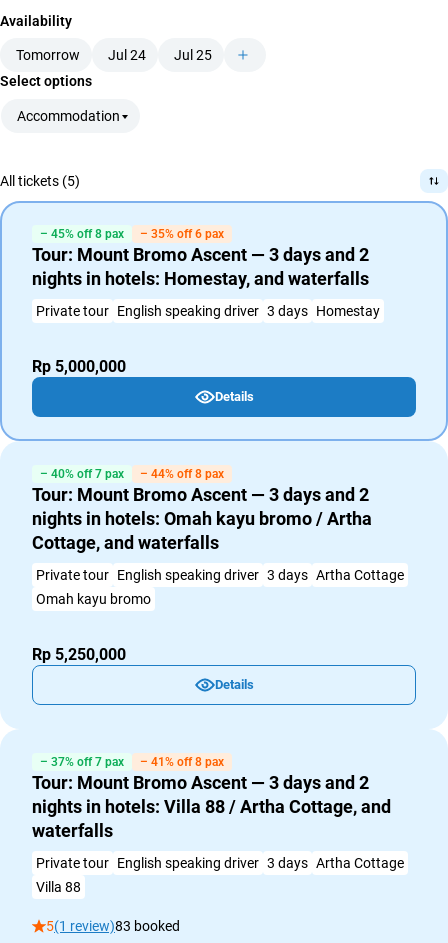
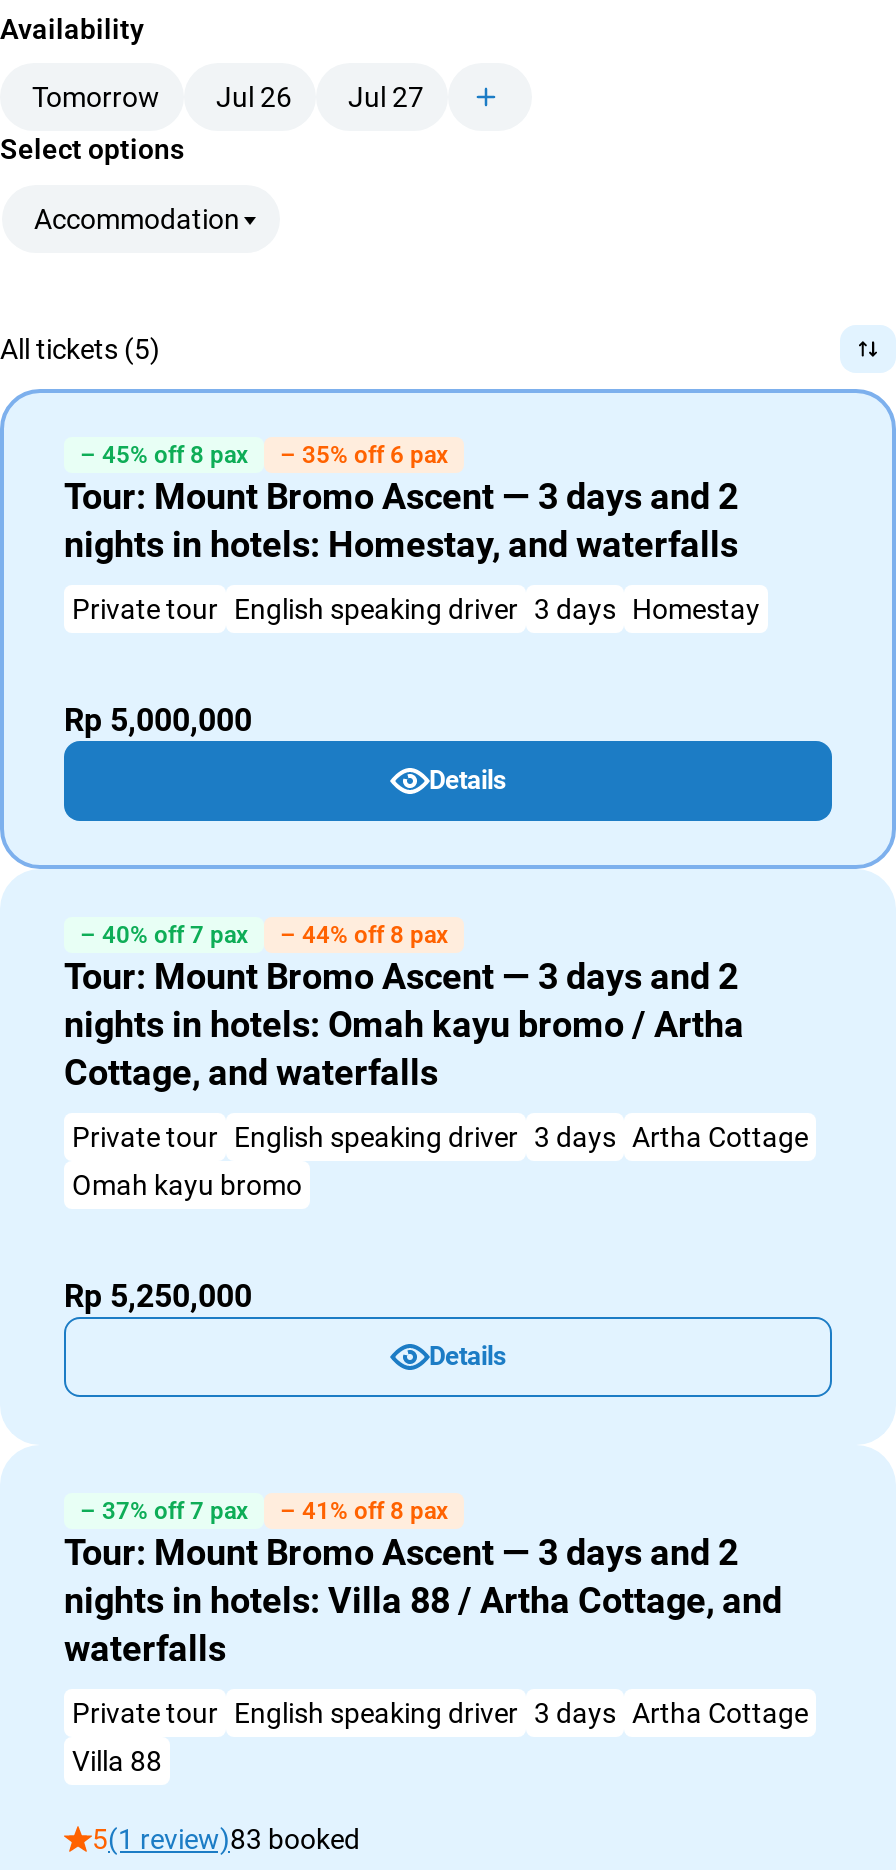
[108,47,146,63] Jul 24 -> [216,81,292,113] Jul 26
[174,47,212,63] Jul 25 -> [348,81,424,113] Jul 27

